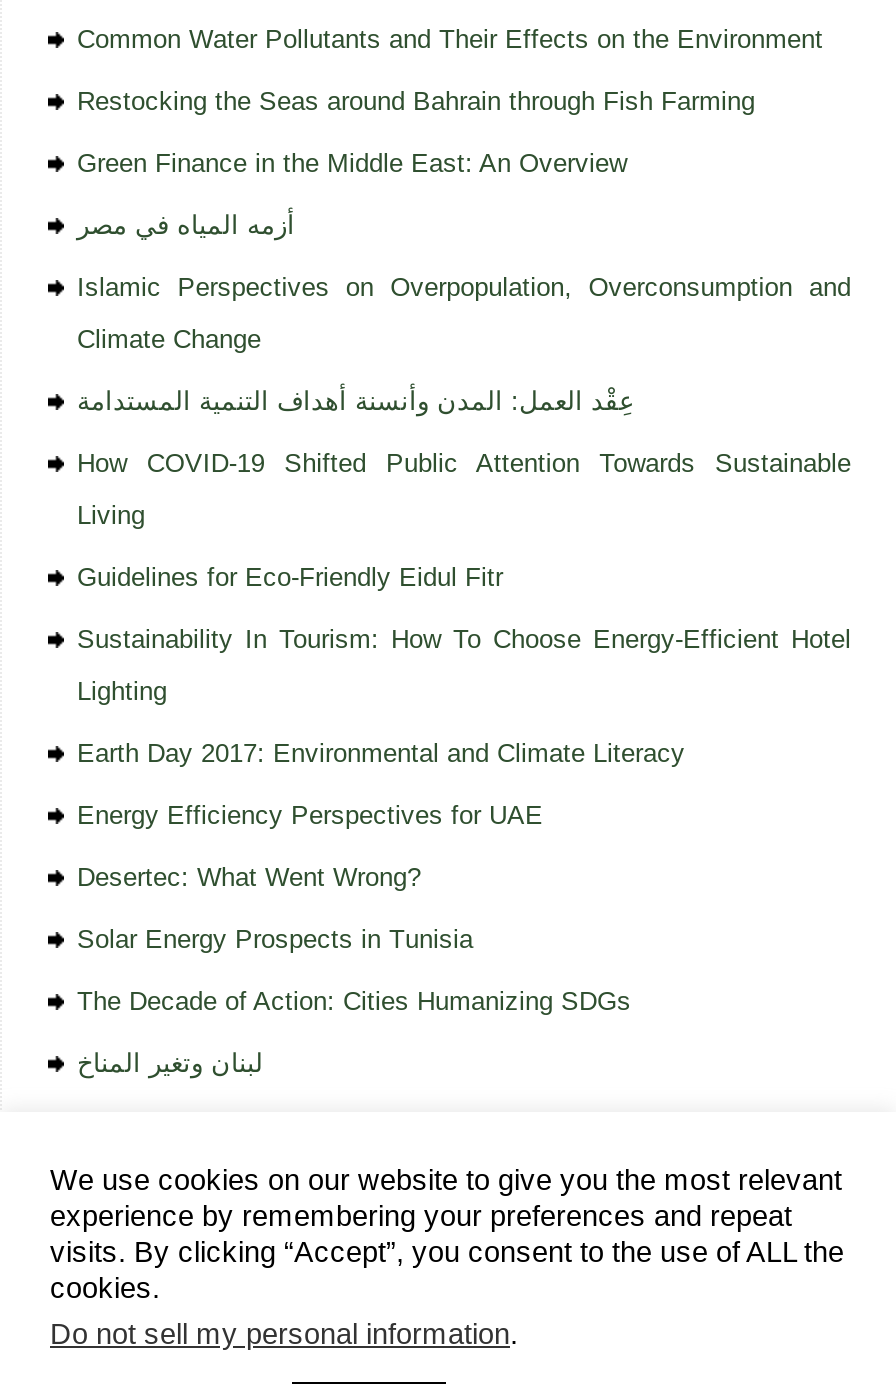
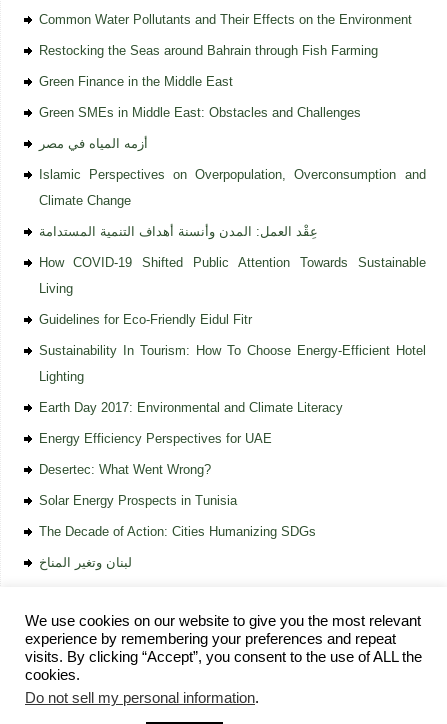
[77,148,627,178] Green Finance in the Middle East: An Overview -> [38,74,360,120] Green Finance in the Middle East | Green SMEs in Middle East: Obstacles and Challenges

